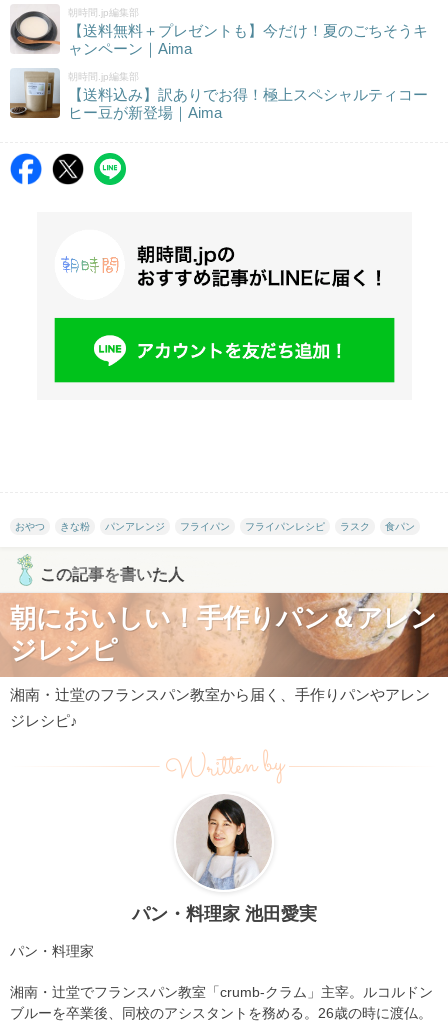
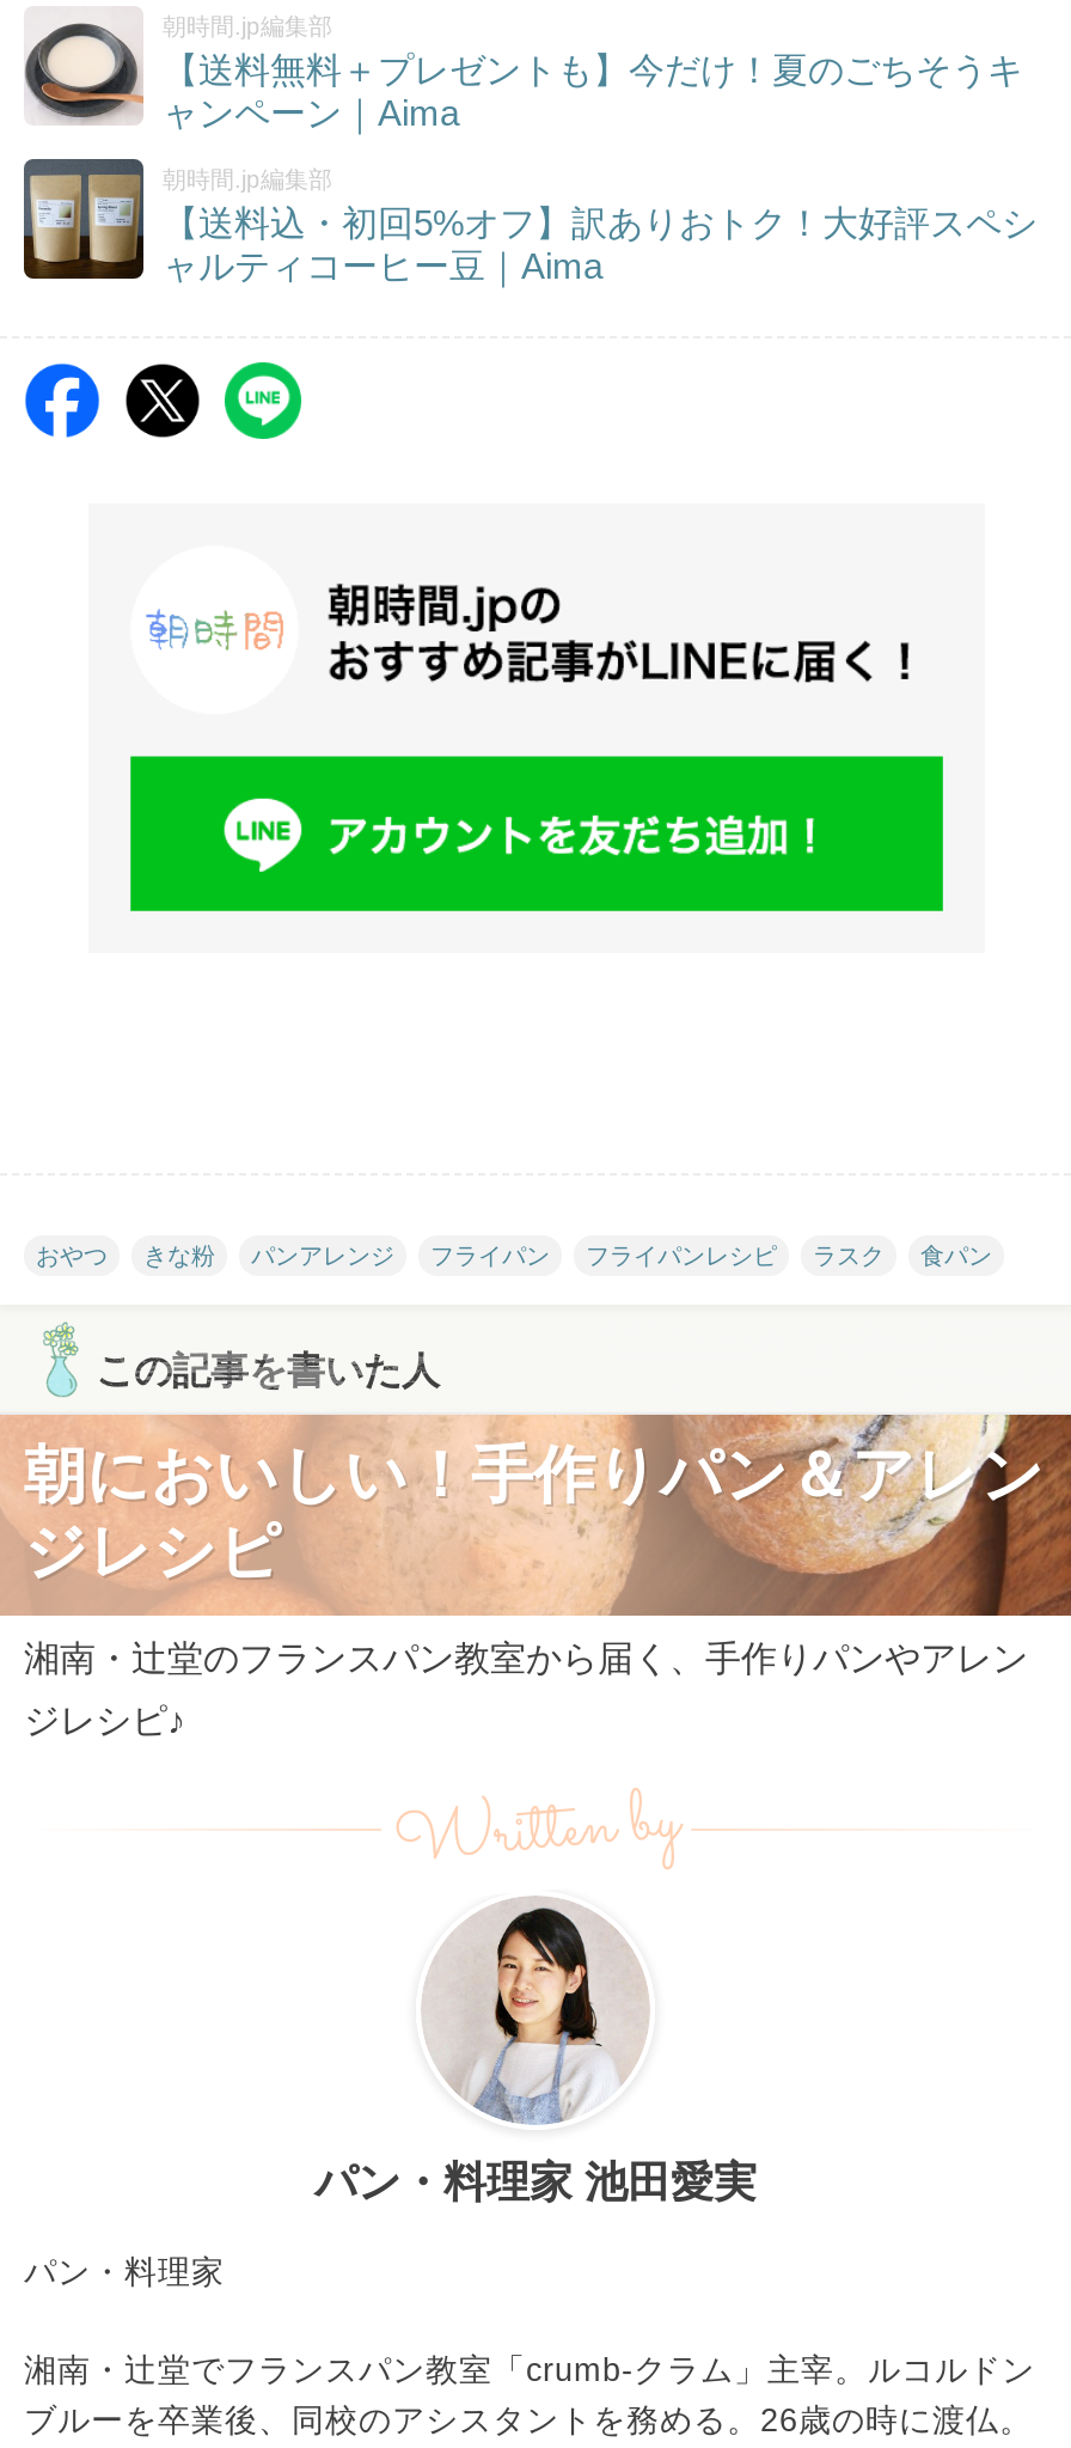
[9,68,428,121] [image] | 【送料込み】訳ありでお得！極上スペシャルティコー | ヒー豆が新登場｜Aima -> [22,157,1038,287] [image] | 【送料込・初回5%オフ】訳ありおトク！大好評スペシ | ャルティコーヒー豆｜Aima

